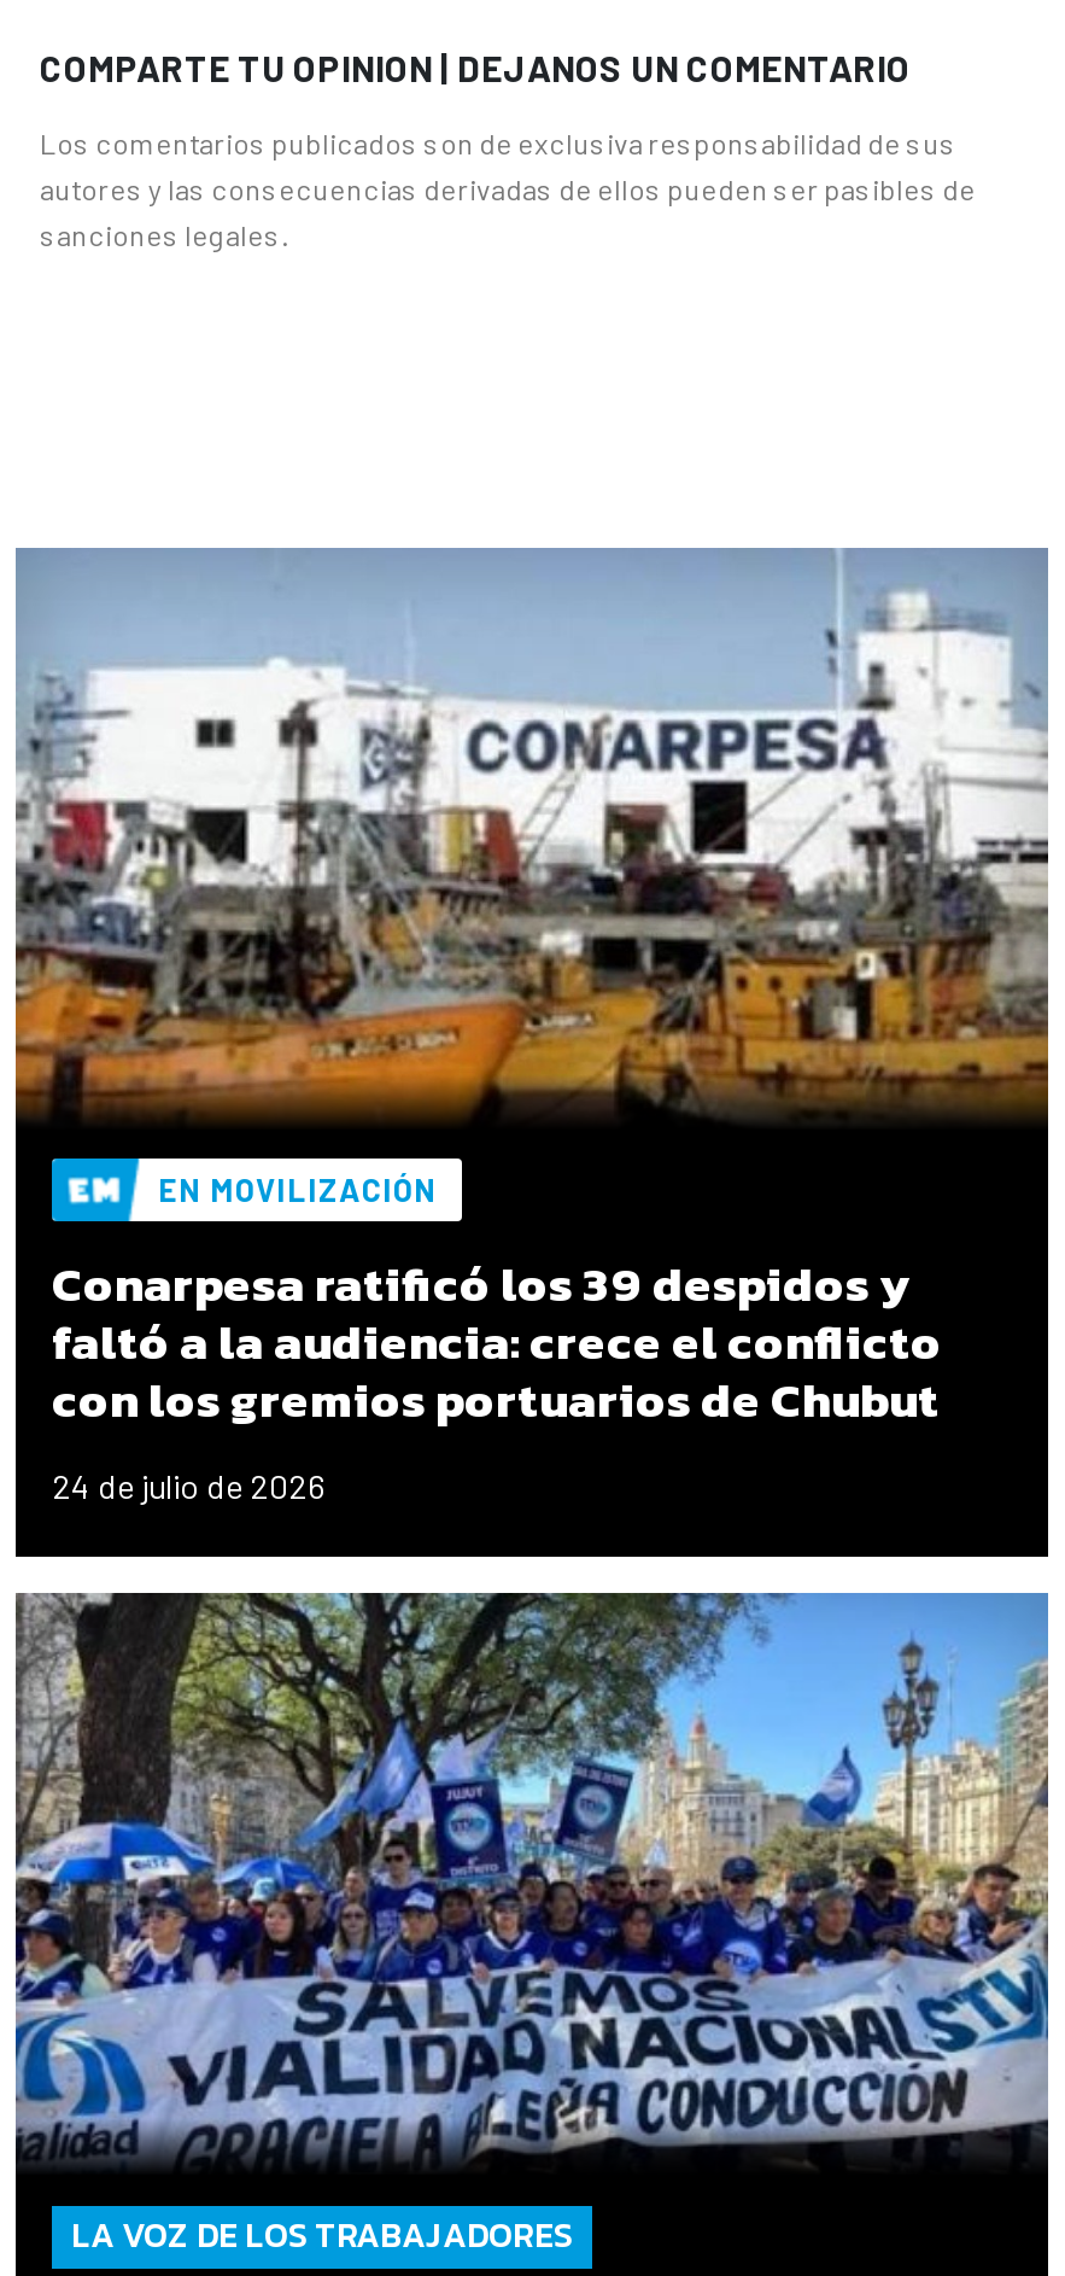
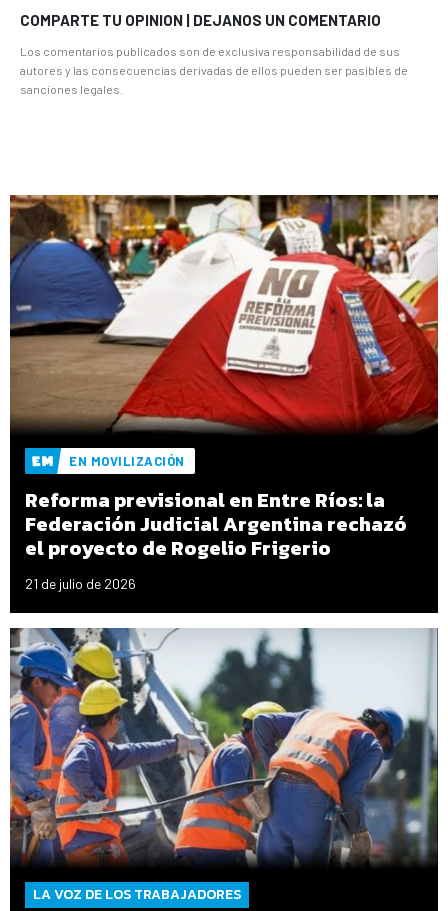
[13,545,1051,1120] [image] -> [9,194,439,432] [image]
[52,1247,942,1505] Conarpesa ratificó los 39 despidos y | faltó a la audiencia: crece el conflicto | con los gremios portuarios de Chubut | 24 de julio de 2026 -> [25,485,407,592] Reforma previsional en Entre Ríos: la | Federación Judicial Argentina rechazó | el proyecto de Rogelio Frigerio | 21 de julio de 2026
[13,1591,1051,2165] [image] -> [9,627,439,866] [image]

